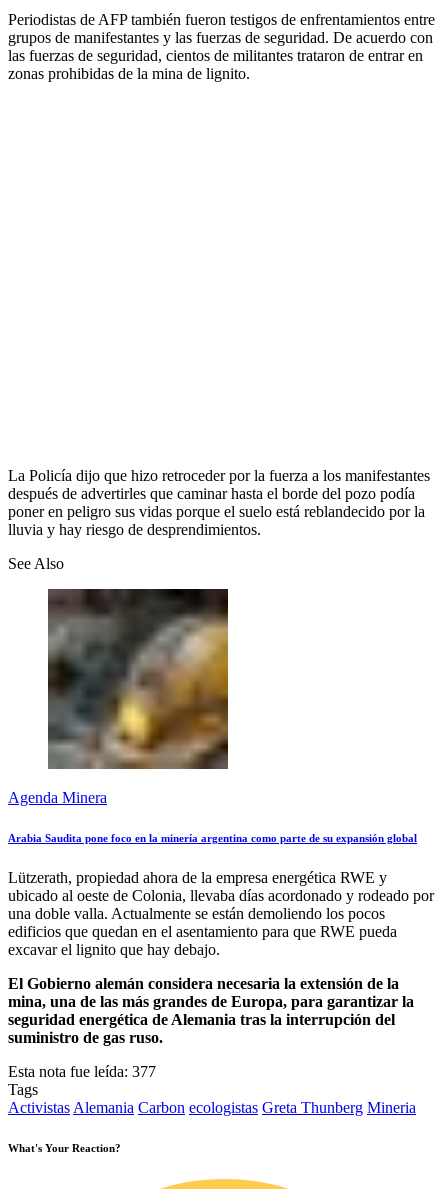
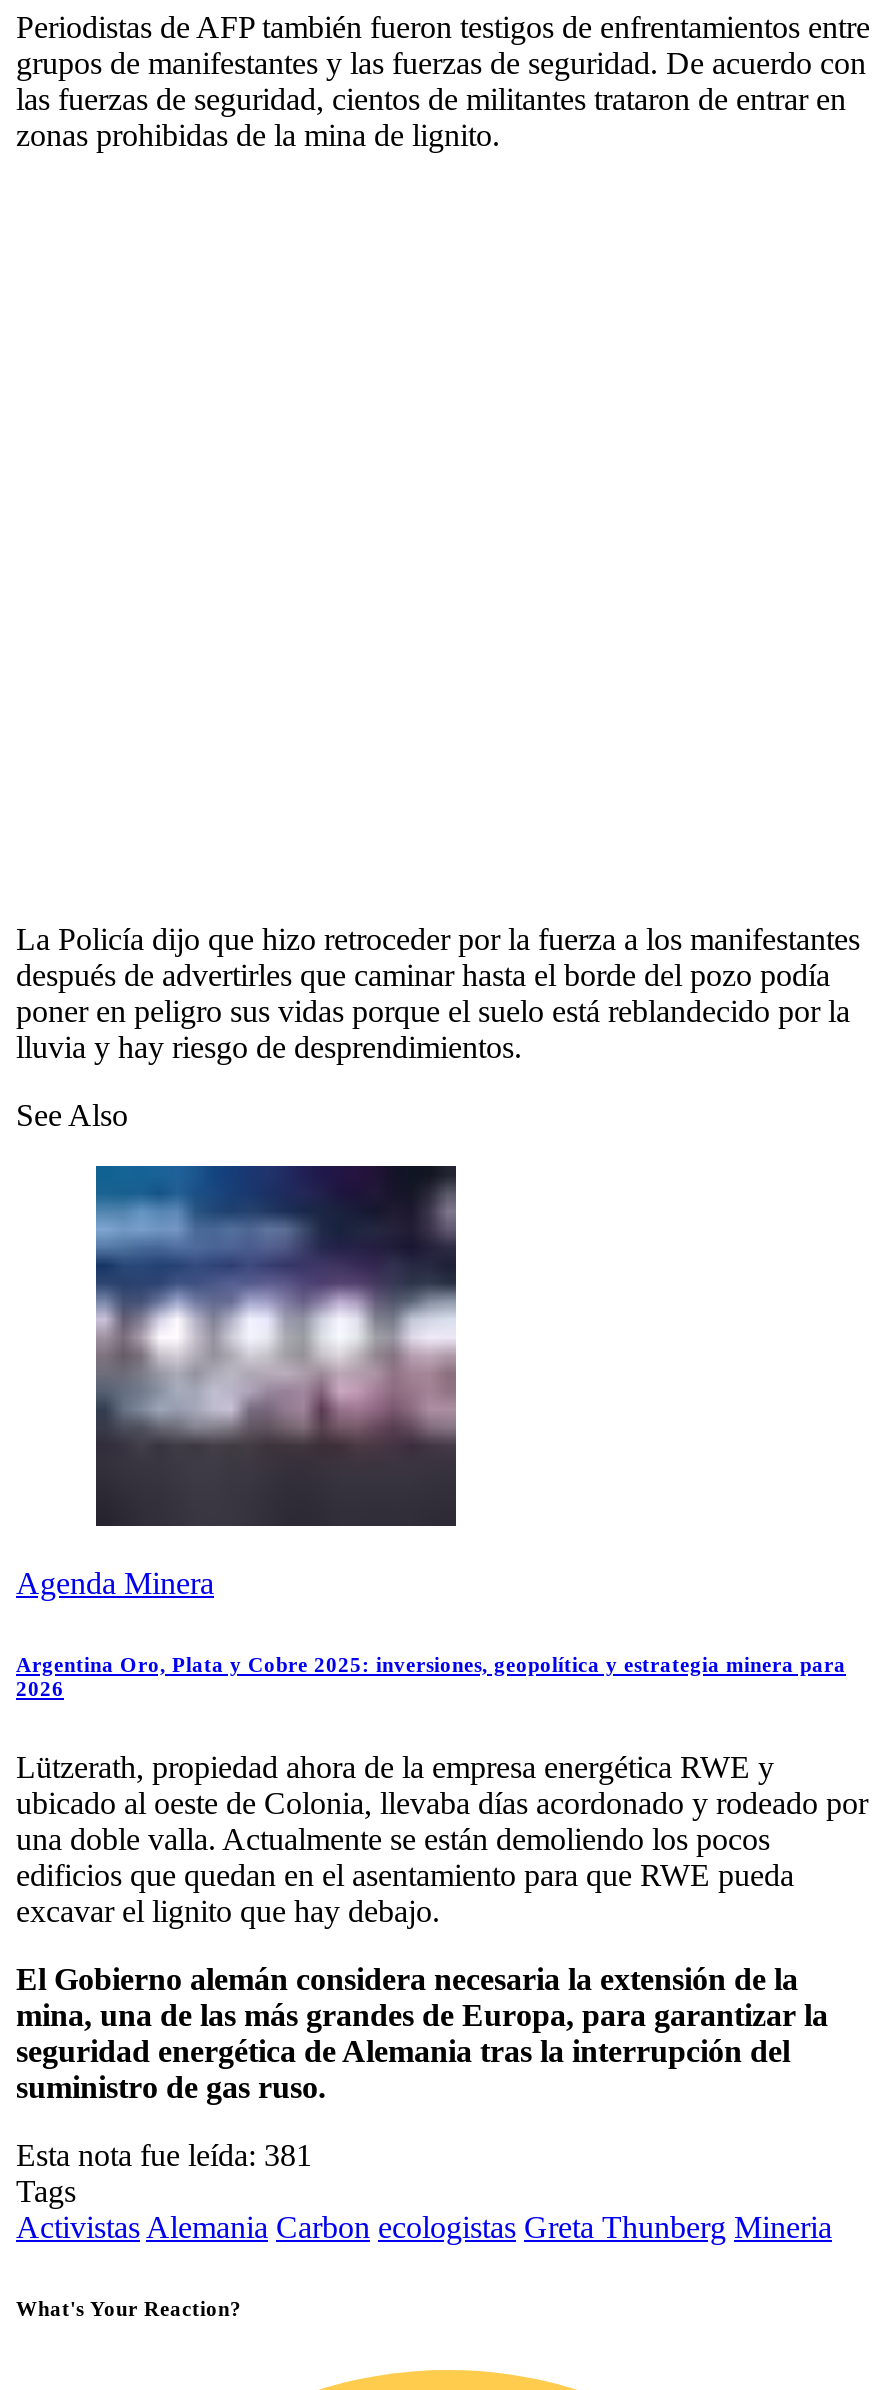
[47,588,229,770] [image] -> [94,1164,458,1528] [image]
[8,832,417,844] Arabia Saudita pone foco en la minería argentina como parte de su expansión global -> [16,1652,846,1700] Argentina Oro, Plata y Cobre 2025: inversiones, geopolítica y estrategia minera para | 2026
[8,1063,156,1080] Esta nota fue leída: 377 -> [16,2138,312,2172] Esta nota fue leída: 381

